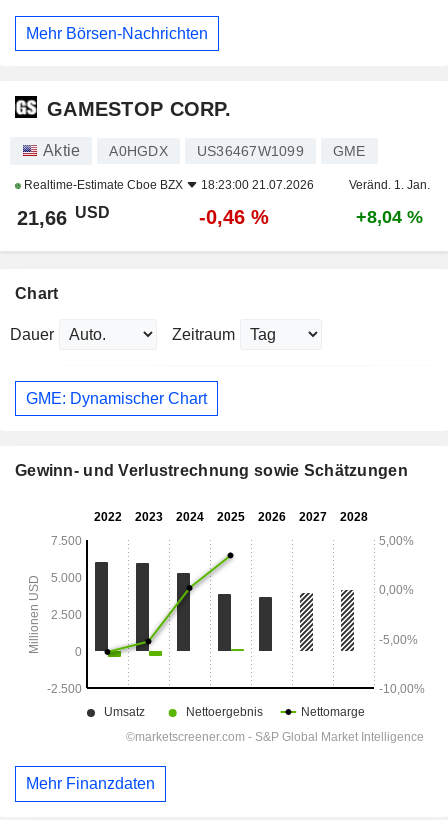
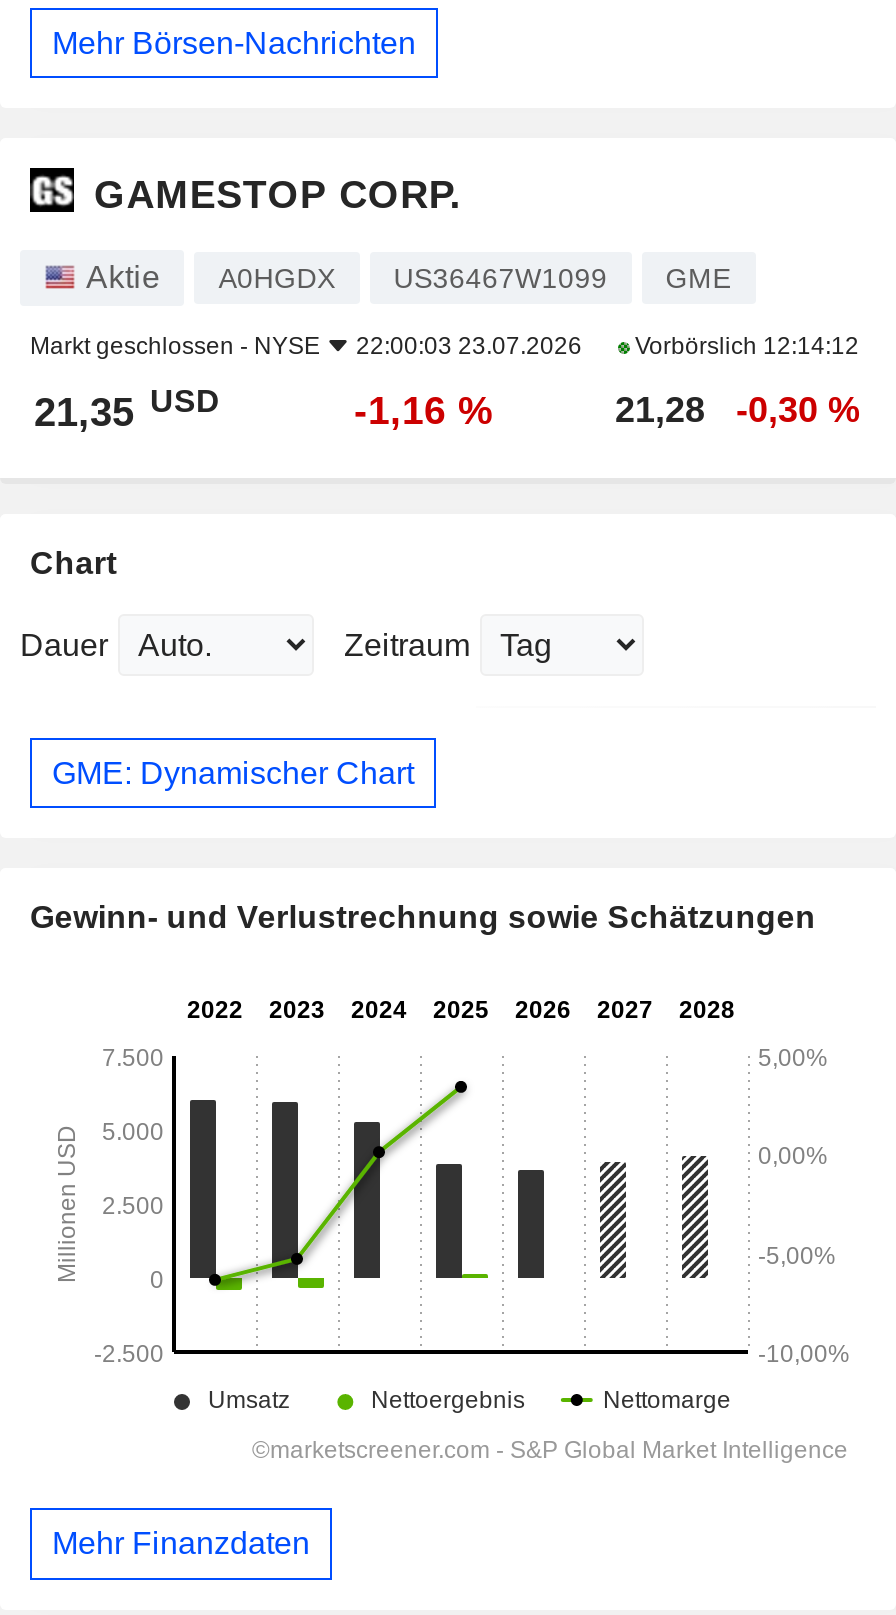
[21,178,429,192] Realtime-Estimate Cboe BZX | 18:23:00 21.07.2026 | Veränd. 1. Jan. -> [30,332,859,360] Markt geschlossen - NYSE | 22:00:03 23.07.2026 | Vorbörslich 12:14:12
[17,204,422,229] 21,66 USD | -0,46 % | +8,04 % -> [34,384,860,434] 21,35 USD | -1,16 % | 21,28 | -0,30 %

